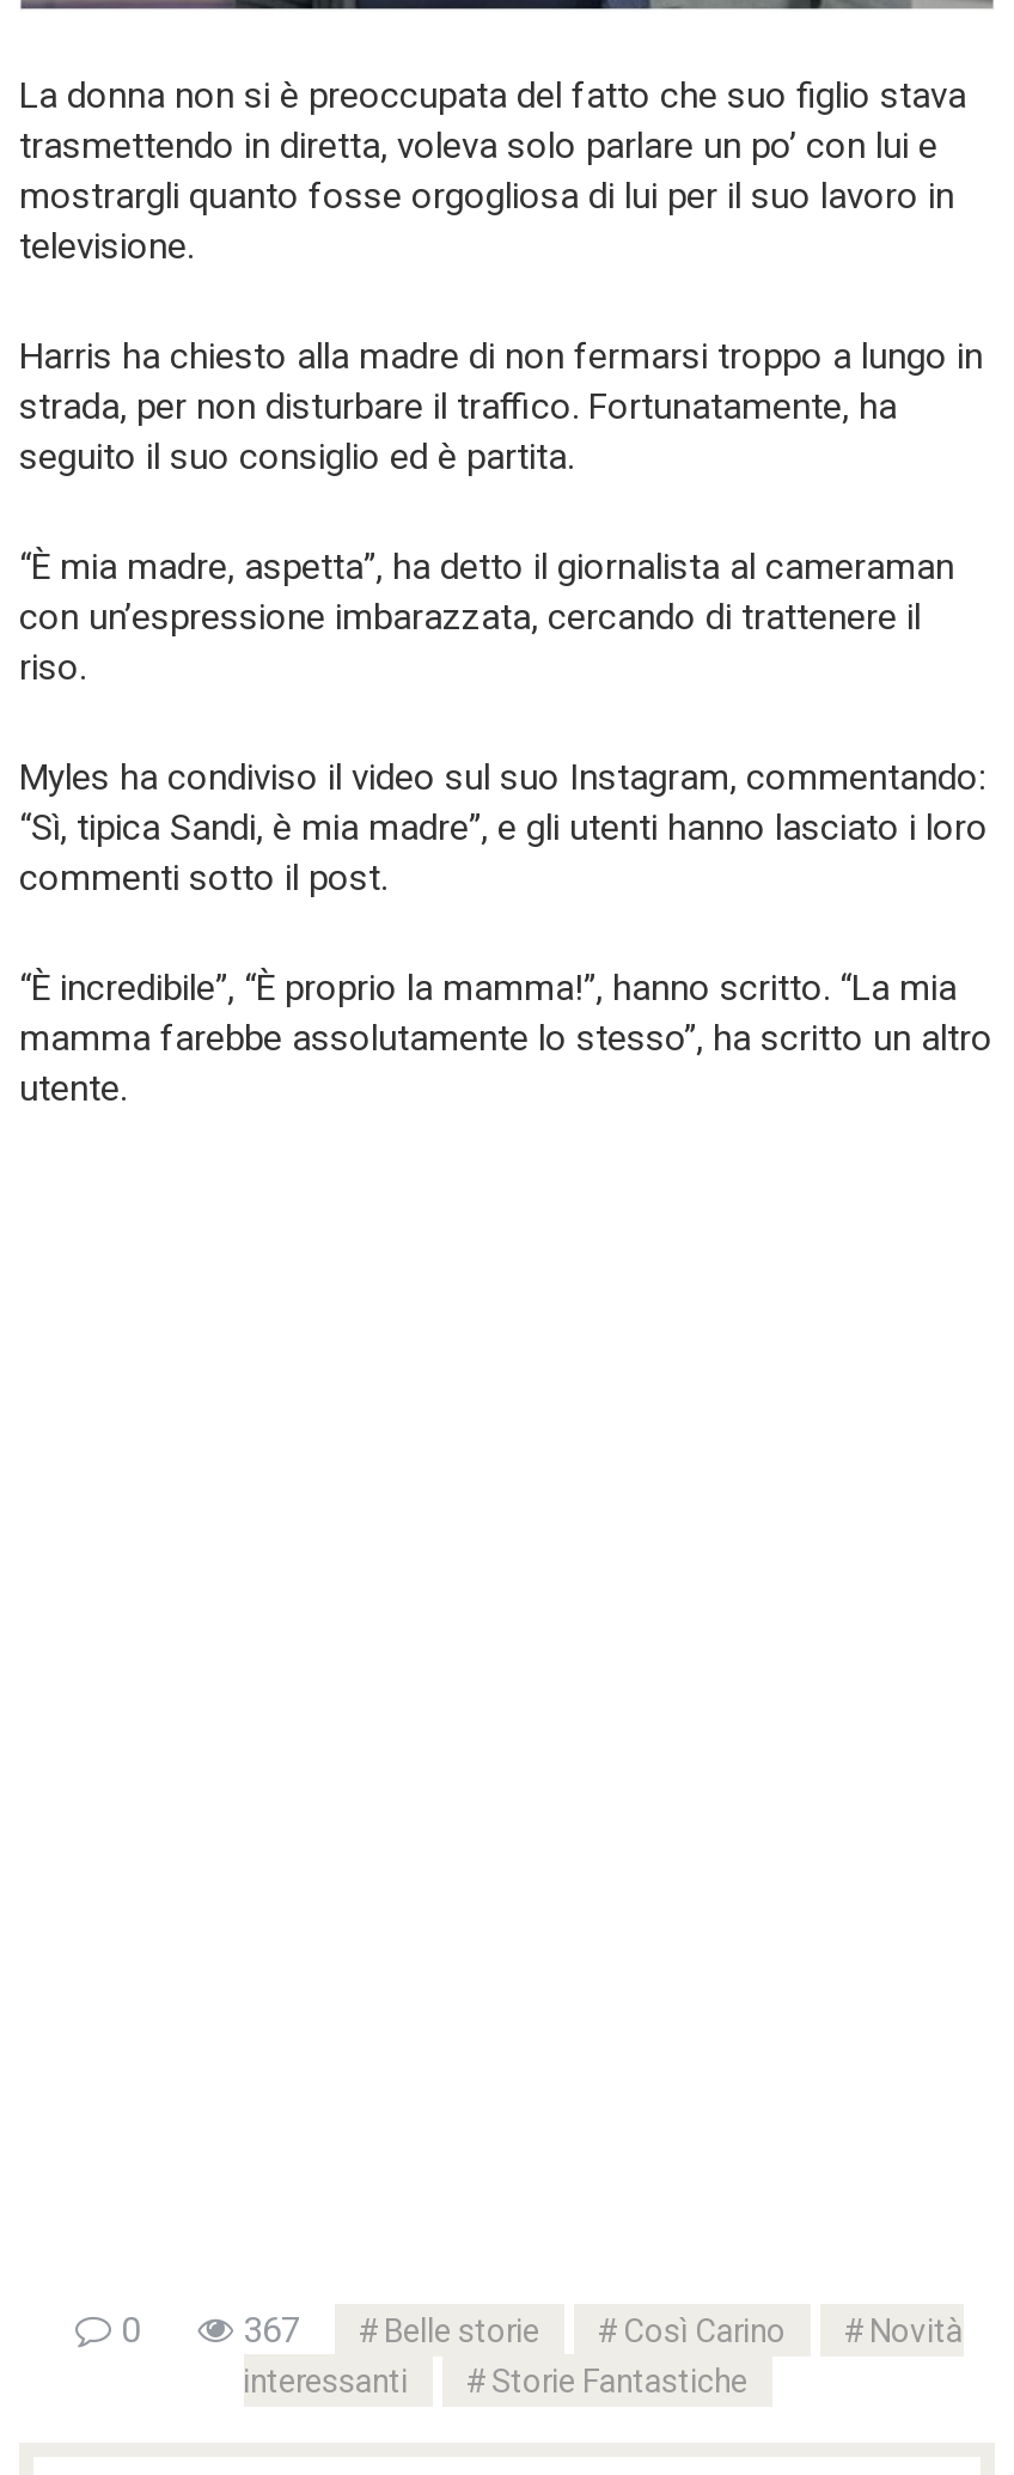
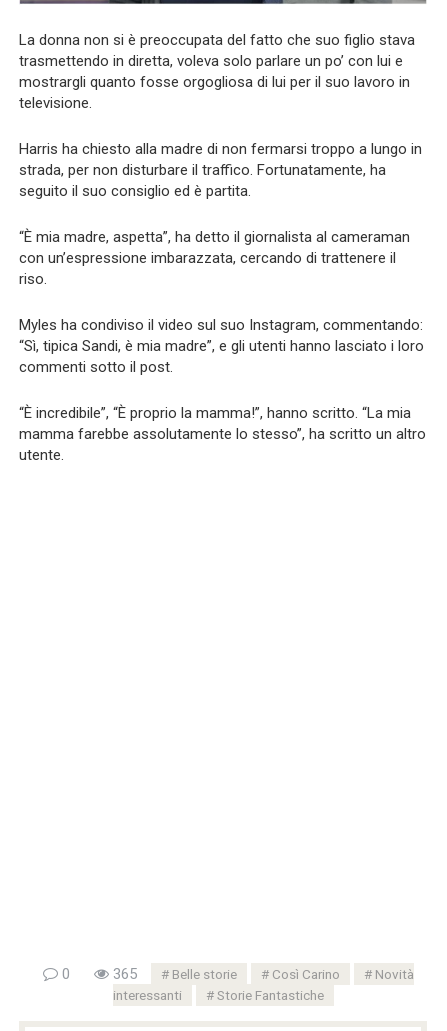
[233,2308,300,2351] 367 -> [108,965,136,983] 365

